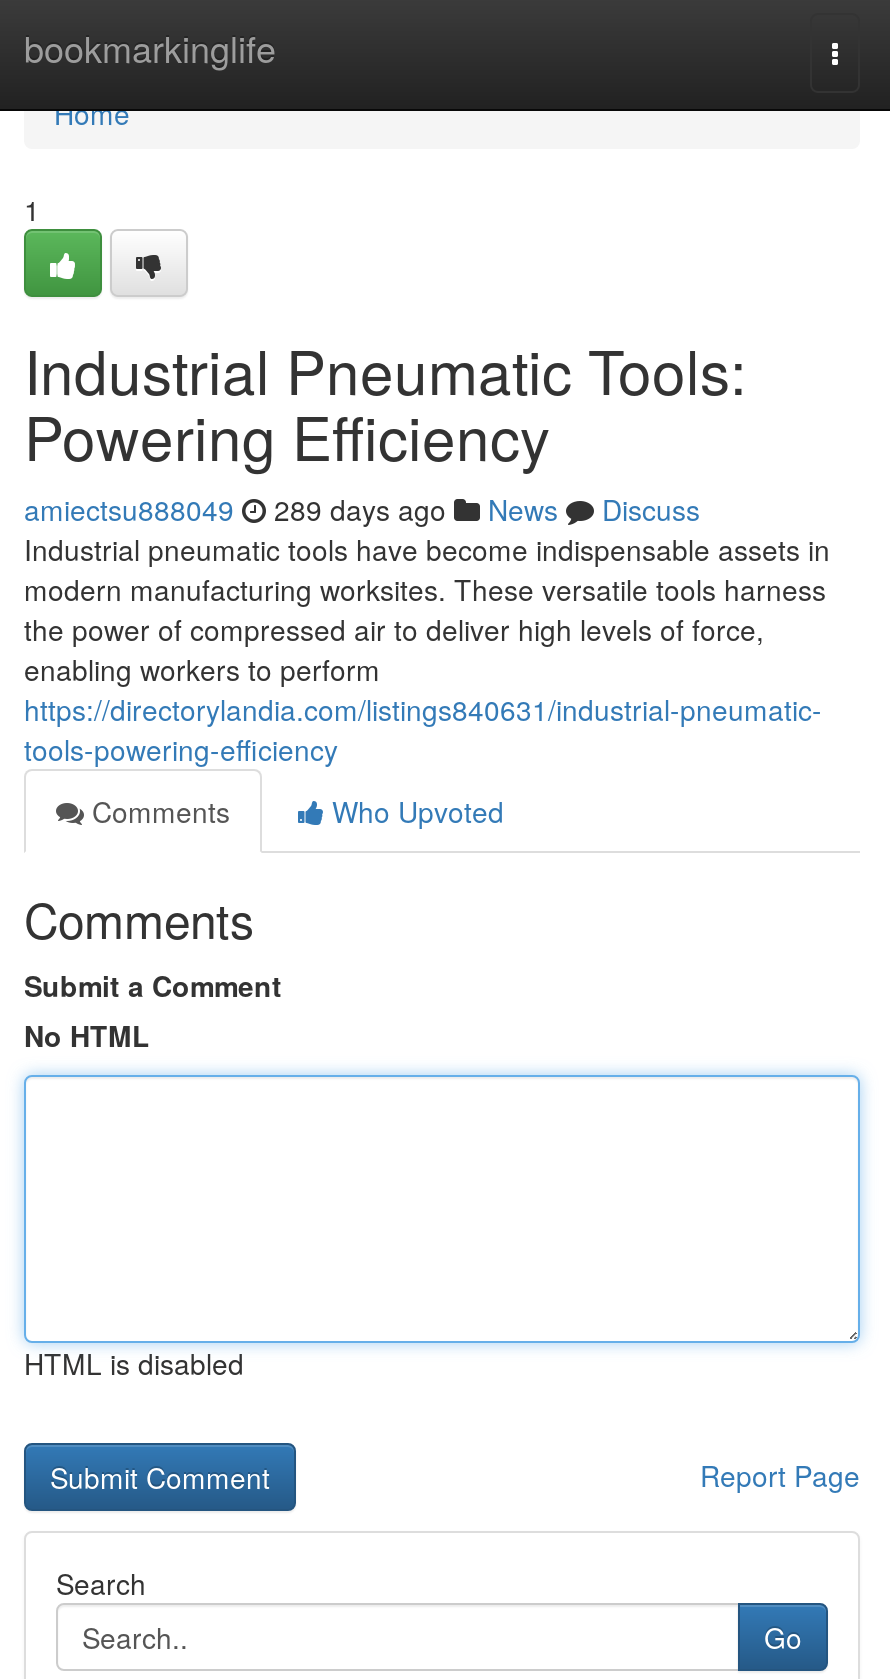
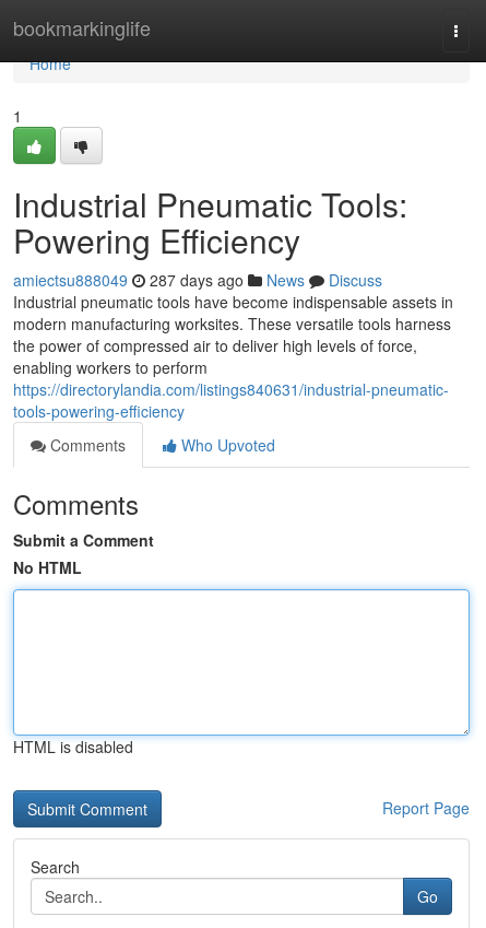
[24,489,700,529] amiectsu888049 289 days ago News Discuss -> [13,269,382,291] amiectsu888049 287 days ago News Discuss

